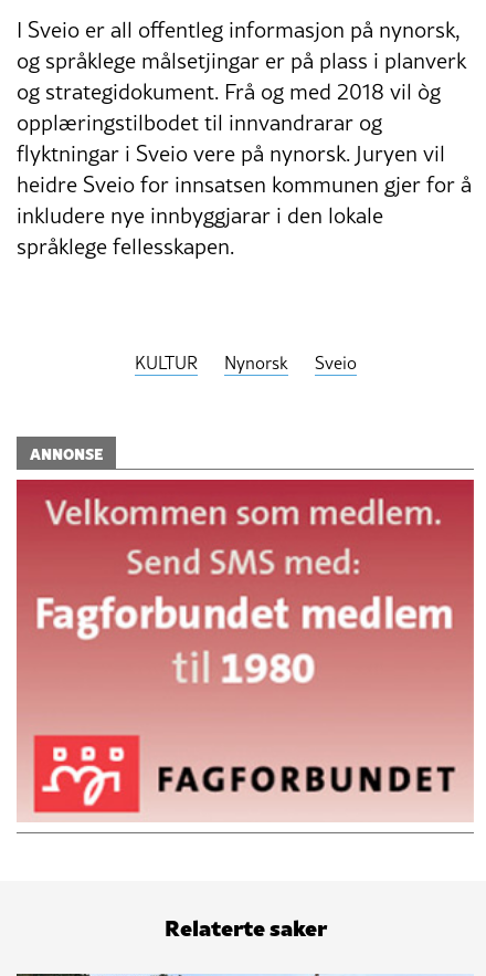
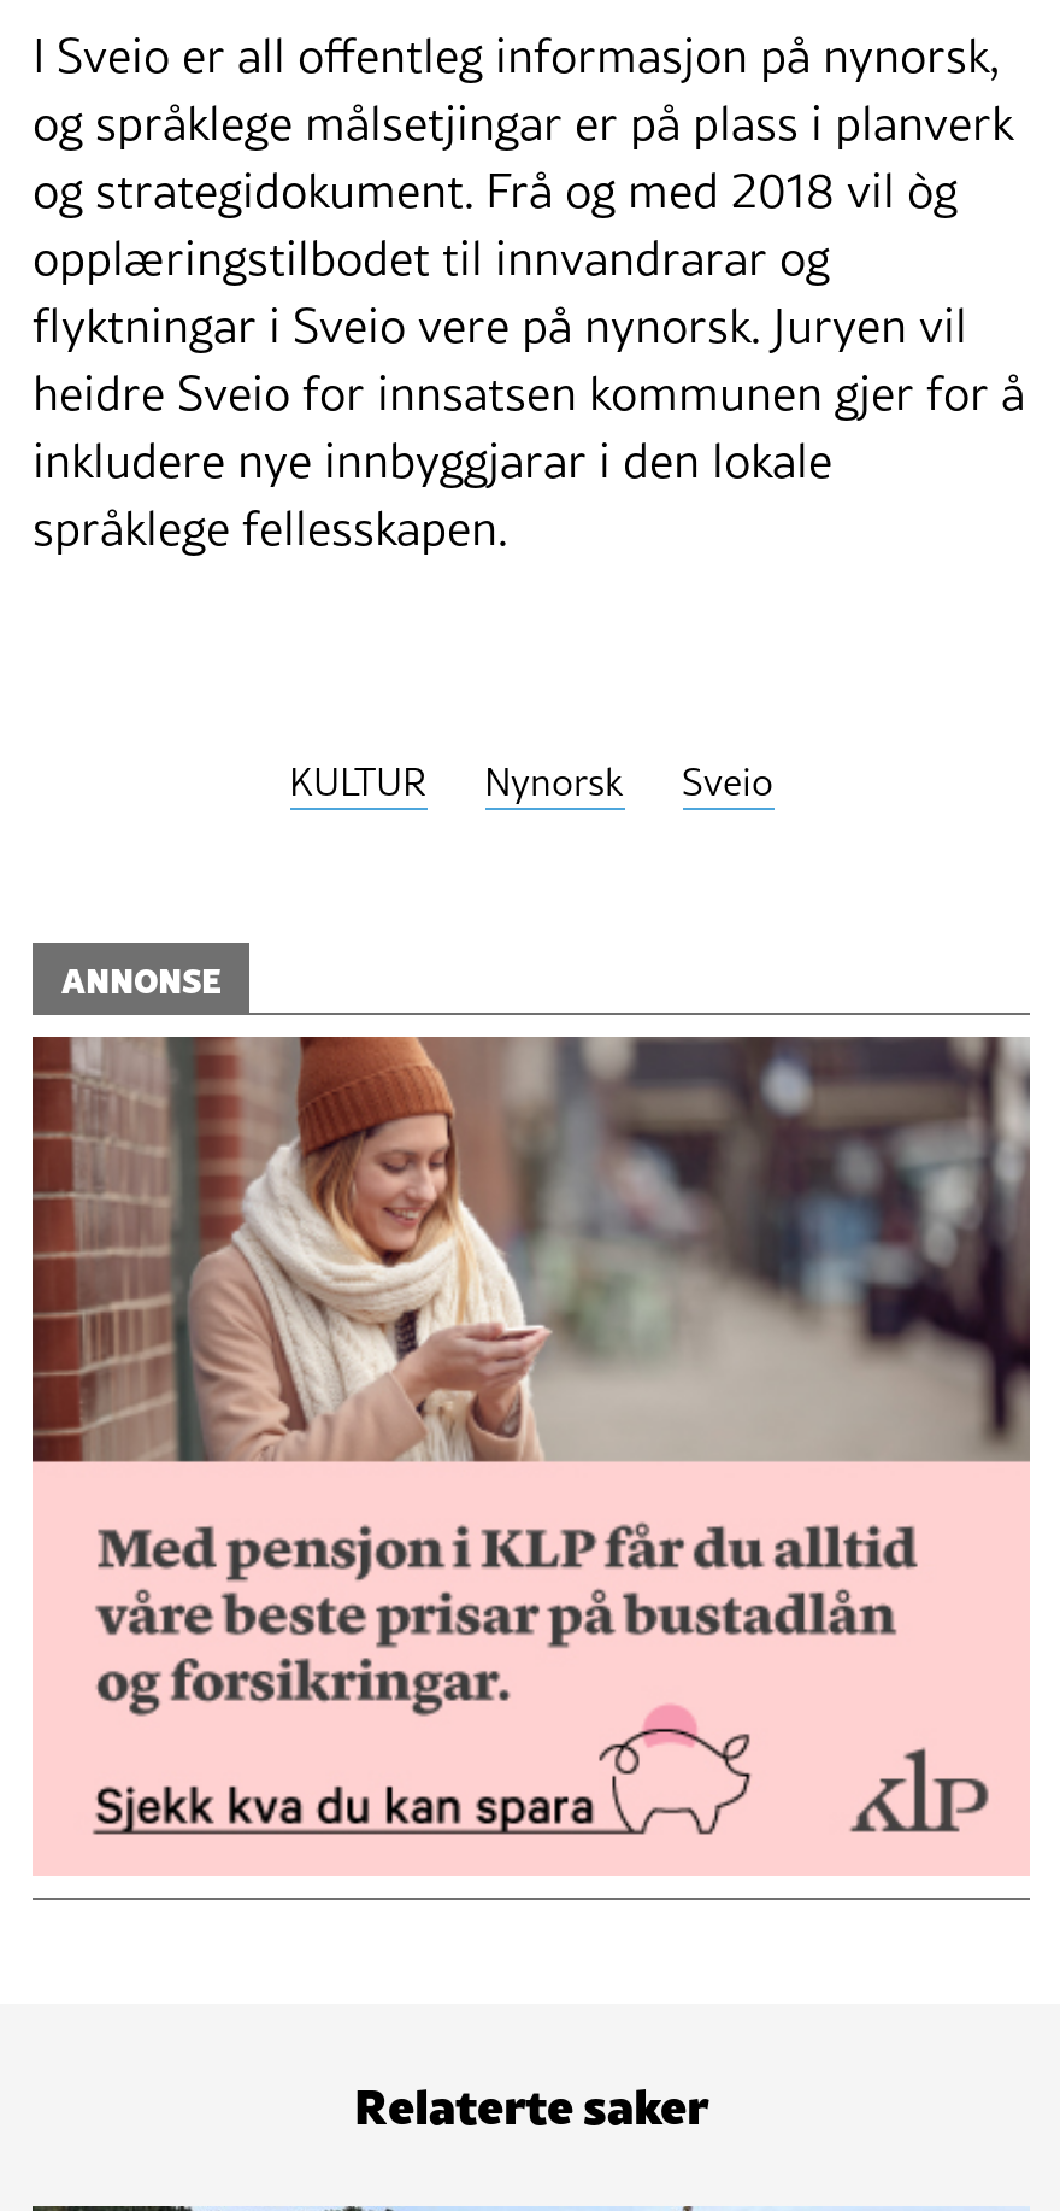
[15,479,475,814] [image] -> [30,1036,1032,1853] [image]

